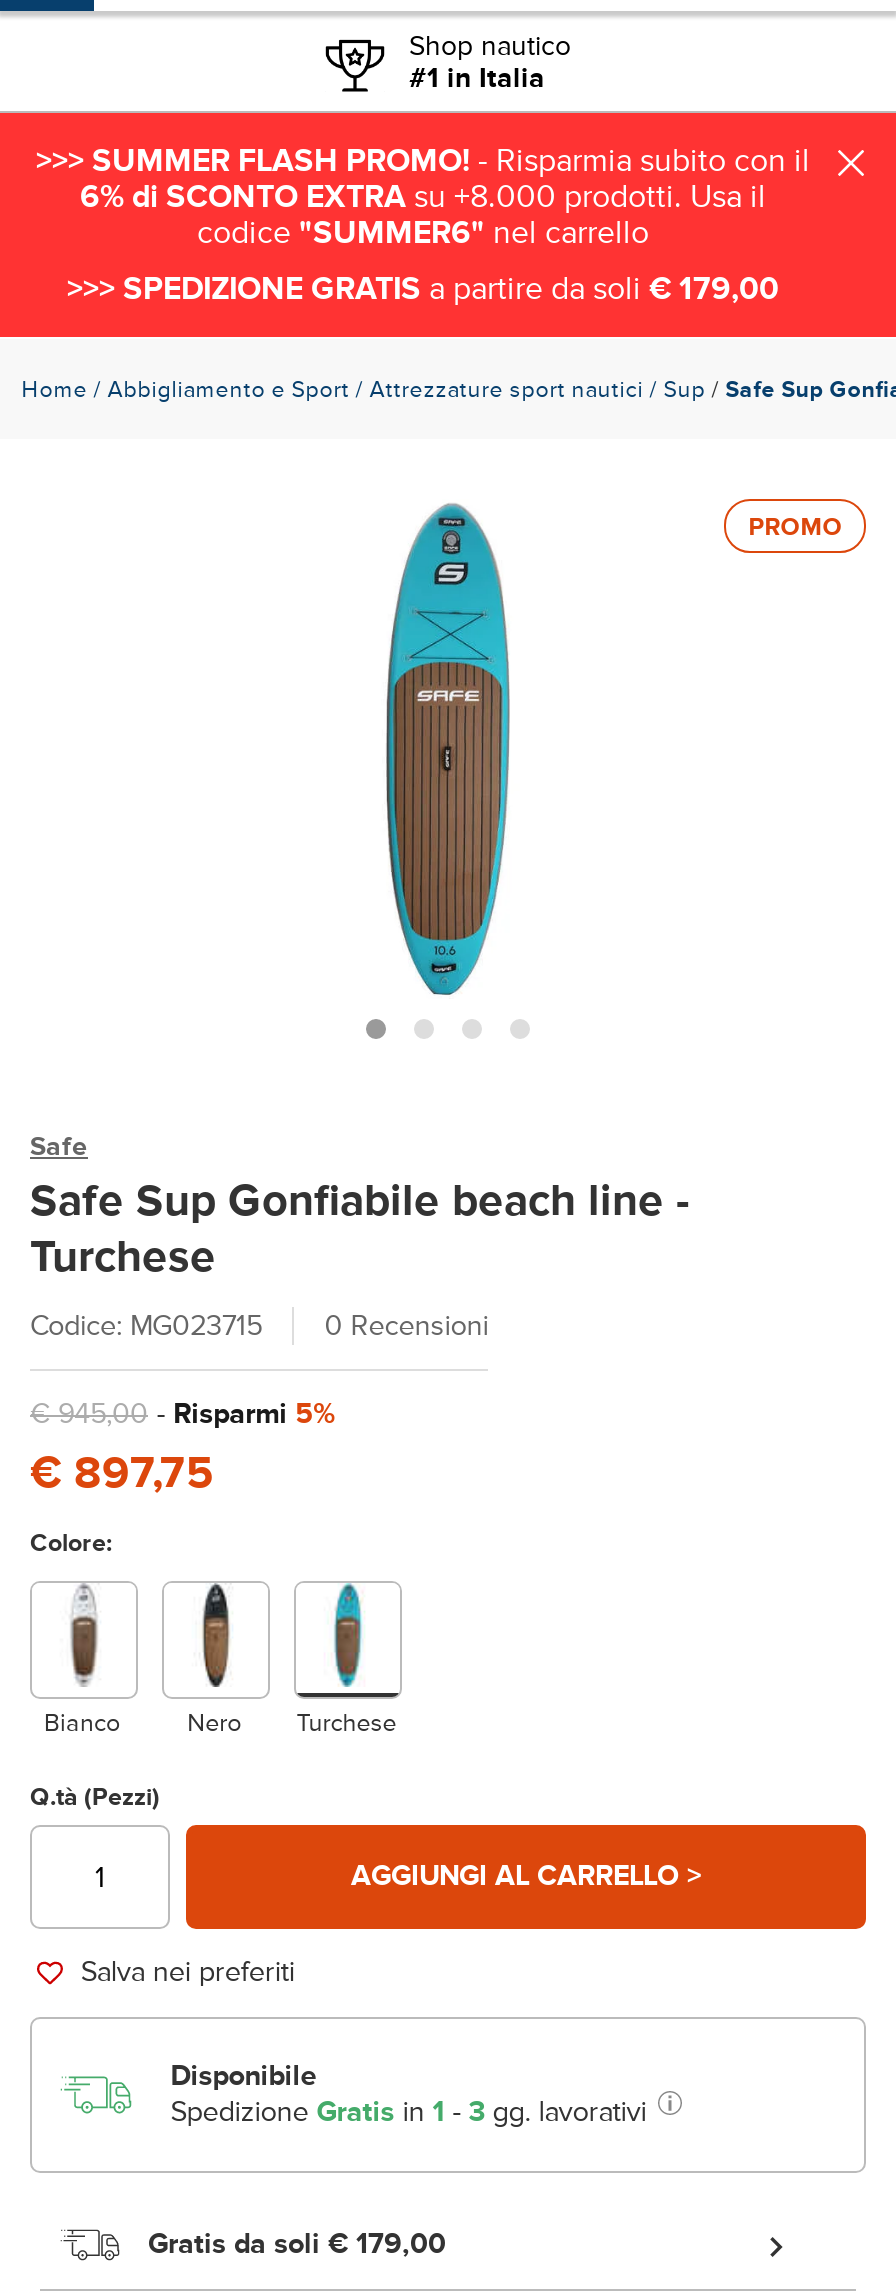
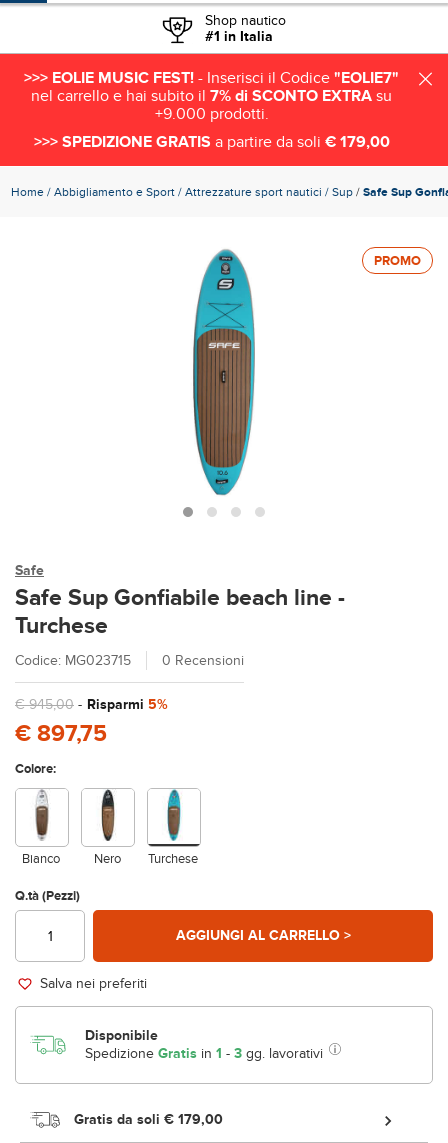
[36,141,810,253] >>> SUMMER FLASH PROMO! - Risparmia subito con il | 6% di SCONTO EXTRA su +8.000 prodotti. Usa il | codice "SUMMER6" nel carrello -> [24,68,399,124] >>> EOLIE MUSIC FEST! - Inserisci il Codice "EOLIE7" | nel carrello e hai subito il 7% di SCONTO EXTRA su | +9.000 prodotti.

